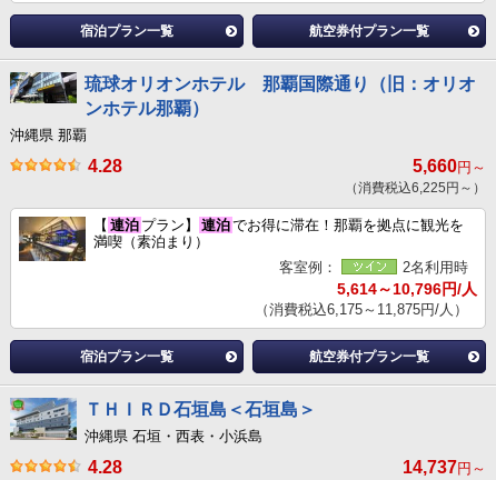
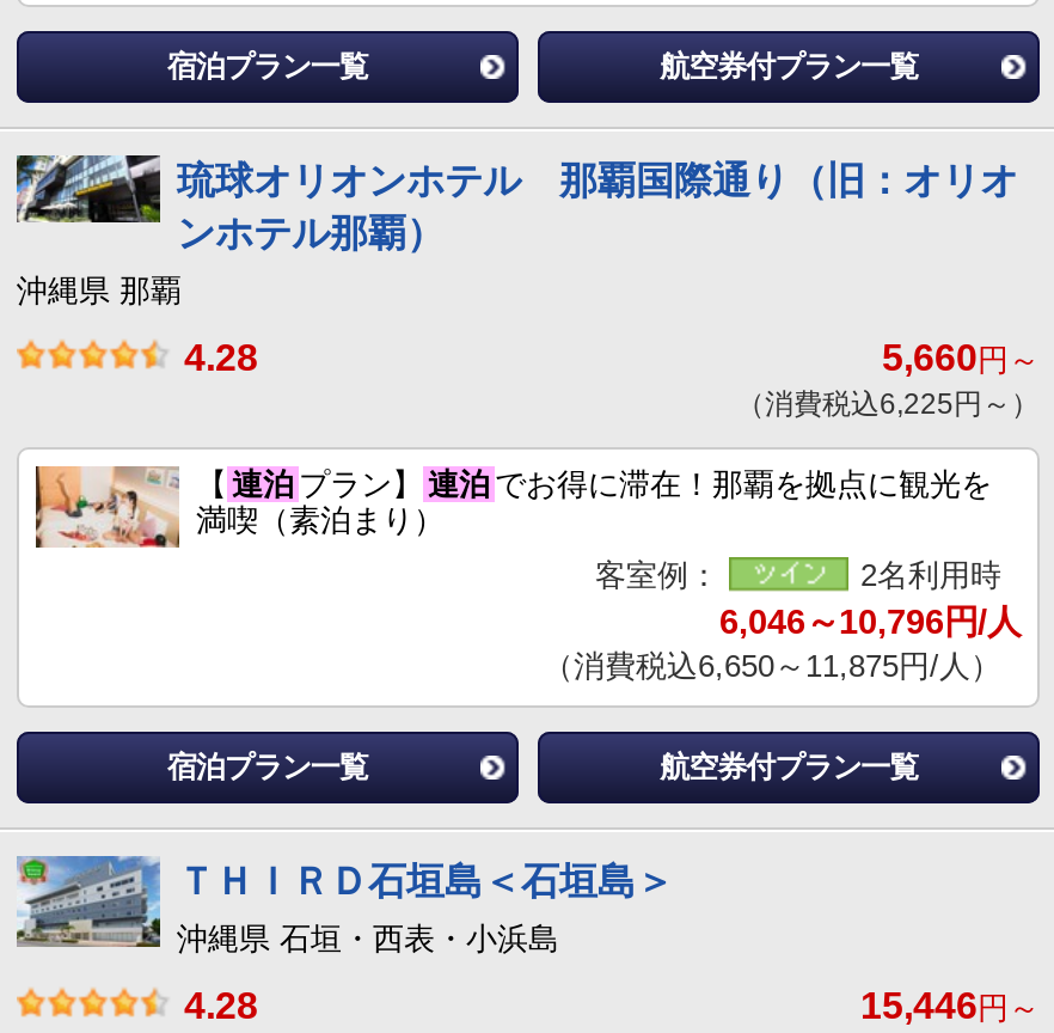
[18,216,87,262] [image] -> [36,464,182,562] [image]
[337,280,477,298] 5,614～10,796円/人 -> [719,603,1021,642] 6,046～10,796円/人
[255,301,468,318] （消費税込6,175～11,875円/人） -> [543,649,1001,685] （消費税込6,650～11,875円/人）
[403,458,486,477] 14,737円～ -> [860,986,1040,1027] 15,446円～

